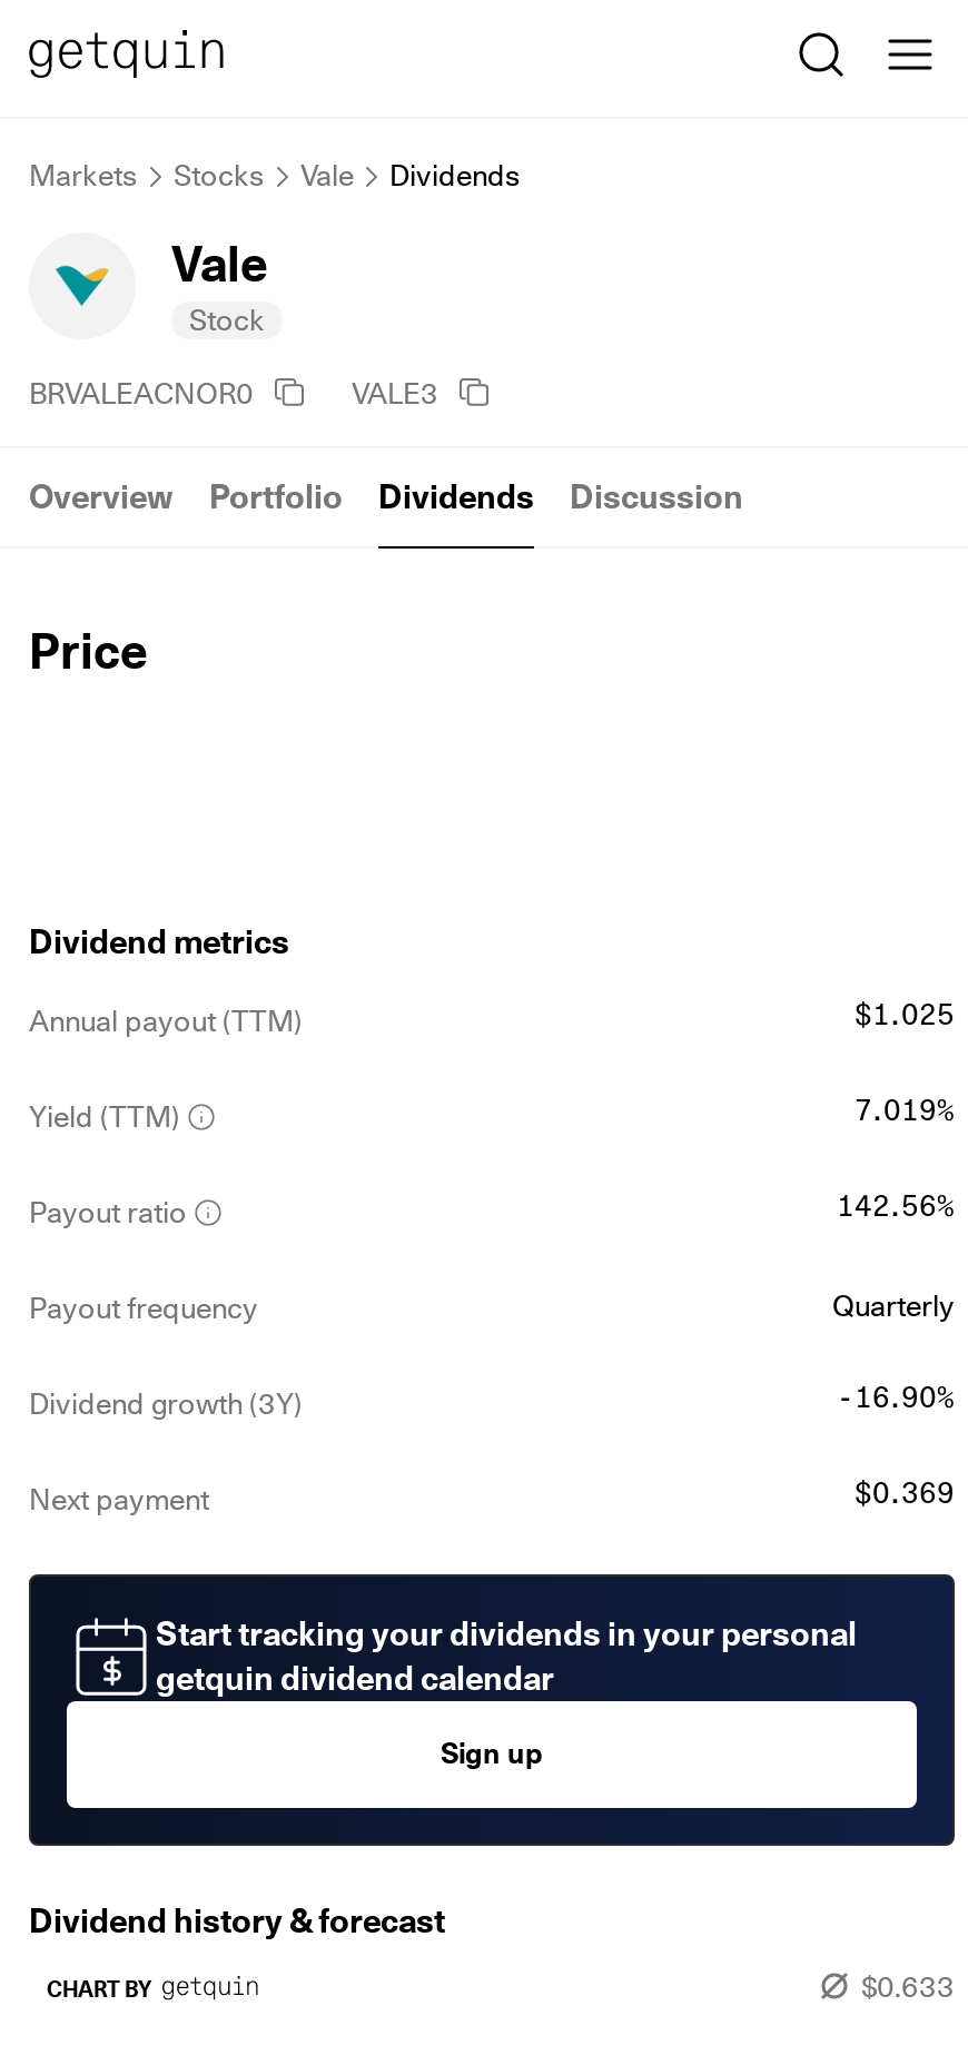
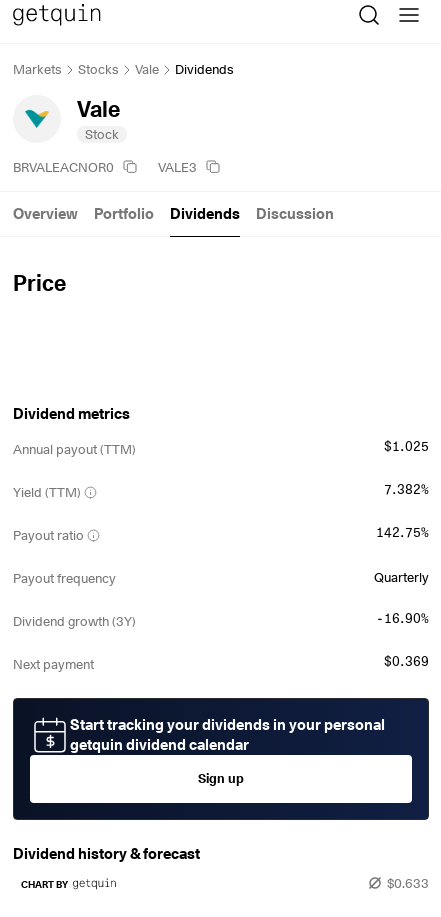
[854,1091,954,1126] 7.019% -> [384,481,429,497] 7.382%
[836,1186,954,1222] 142.56% -> [376,524,429,540] 142.75%

